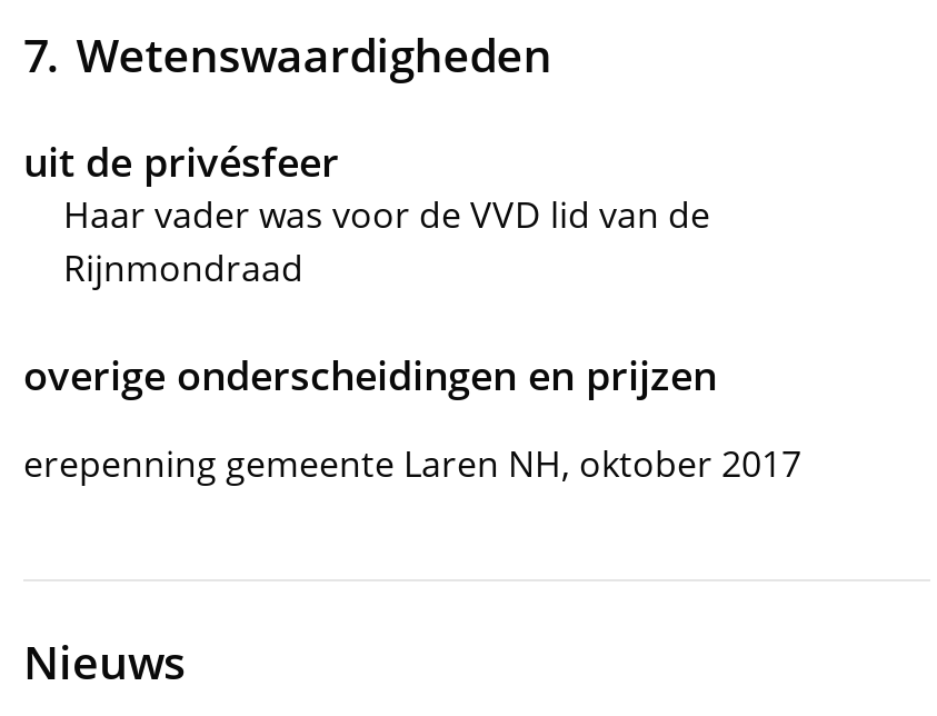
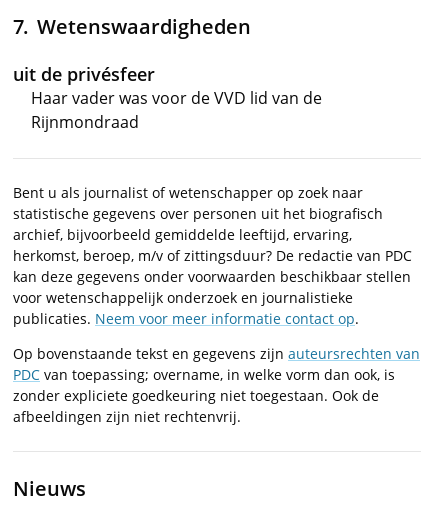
[23,348,717,401] overige onderscheidingen en prijzen -> [13,183,412,328] Bent u als journalist of wetenschapper op zoek naar | statistische gegevens over personen uit het biografisch | archief, bijvoorbeeld gemiddelde leeftijd, ervaring, | herkomst, beroep, m/v of zittingsduur? De redactie van PDC | kan deze gegevens onder voorwaarden beschikbaar stellen | voor wetenschappelijk onderzoek en journalistieke | publicaties. Neem voor meer informatie contact op.
[23,439,801,488] erepenning gemeente Laren NH, oktober 2017 -> [13,344,420,426] Op bovenstaande tekst en gegevens zijn auteursrechten van | PDC van toepassing; overname, in welke vorm dan ook, is | zonder expliciete goedkeuring niet toegestaan. Ook de | afbeeldingen zijn niet rechtenvrij.

